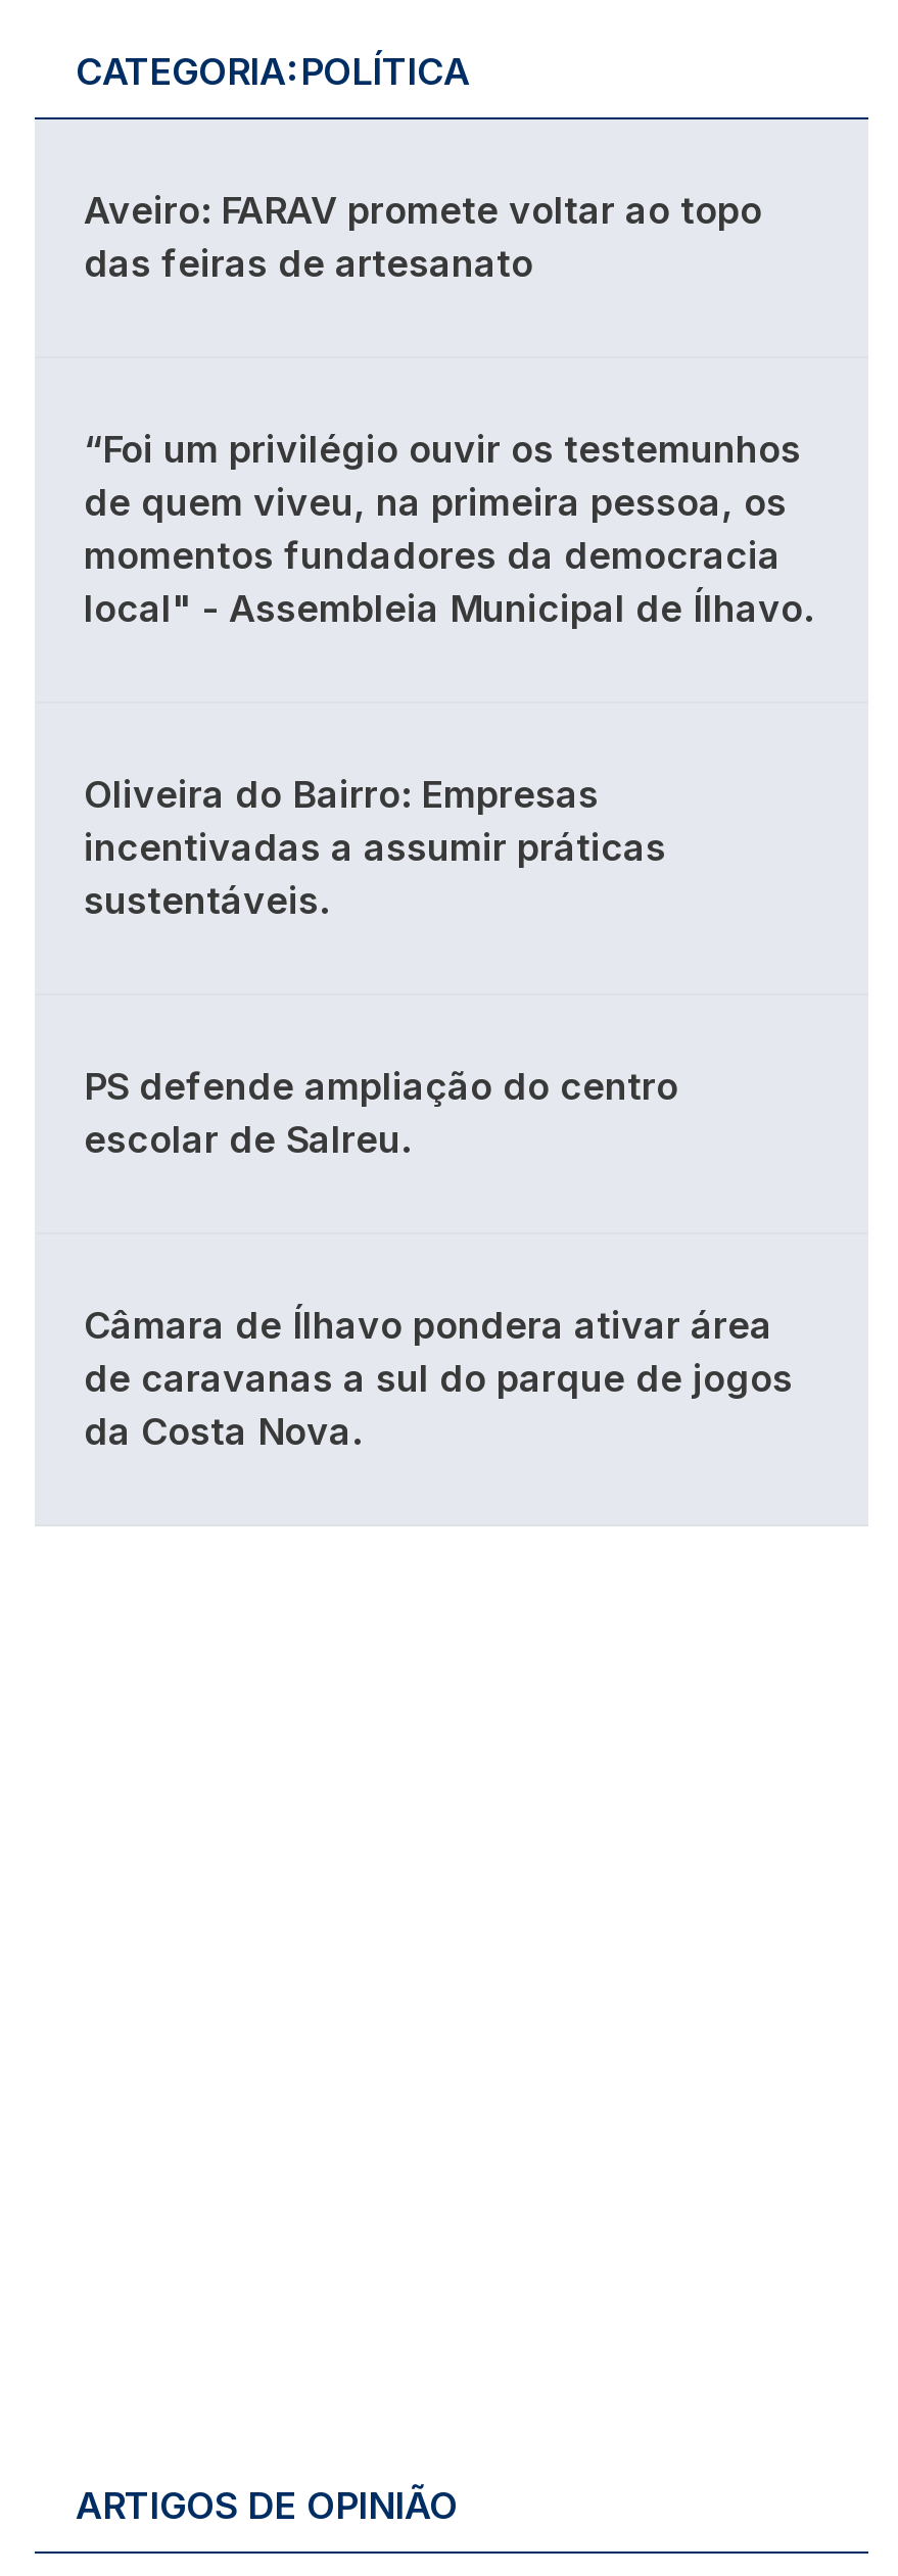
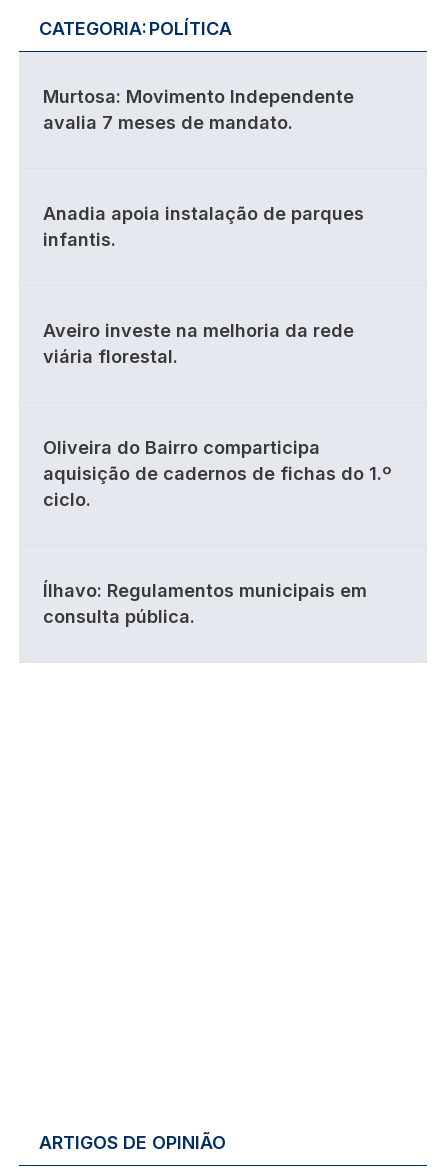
[84,189,762,285] Aveiro: FARAV promete voltar ao topo | das feiras de artesanato -> [43,86,354,133] Murtosa: Movimento Independente | avalia 7 meses de mandato.
[84,428,813,630] “Foi um privilégio ouvir os testemunhos | de quem viveu, na primeira pessoa, os | momentos fundadores da democracia | local" - Assembleia Municipal de Ílhavo. -> [43,203,364,250] Anadia apoia instalação de parques | infantis.
[84,773,666,922] Oliveira do Bairro: Empresas | incentivadas a assumir práticas | sustentáveis. -> [43,320,354,367] Aveiro investe na melhoria da rede | viária florestal.
[84,1065,678,1161] PS defende ampliação do centro | escolar de Salreu. -> [43,437,392,510] Oliveira do Bairro comparticipa | aquisição de cadernos de fichas do 1.º | ciclo.
[84,1304,793,1453] Câmara de Ílhavo pondera ativar área | de caravanas a sul do parque de jogos | da Costa Nova. -> [43,580,367,627] Ílhavo: Regulamentos municipais em | consulta pública.

